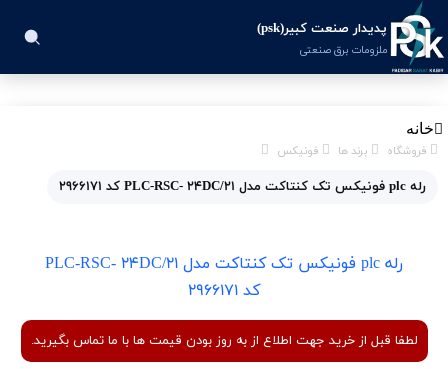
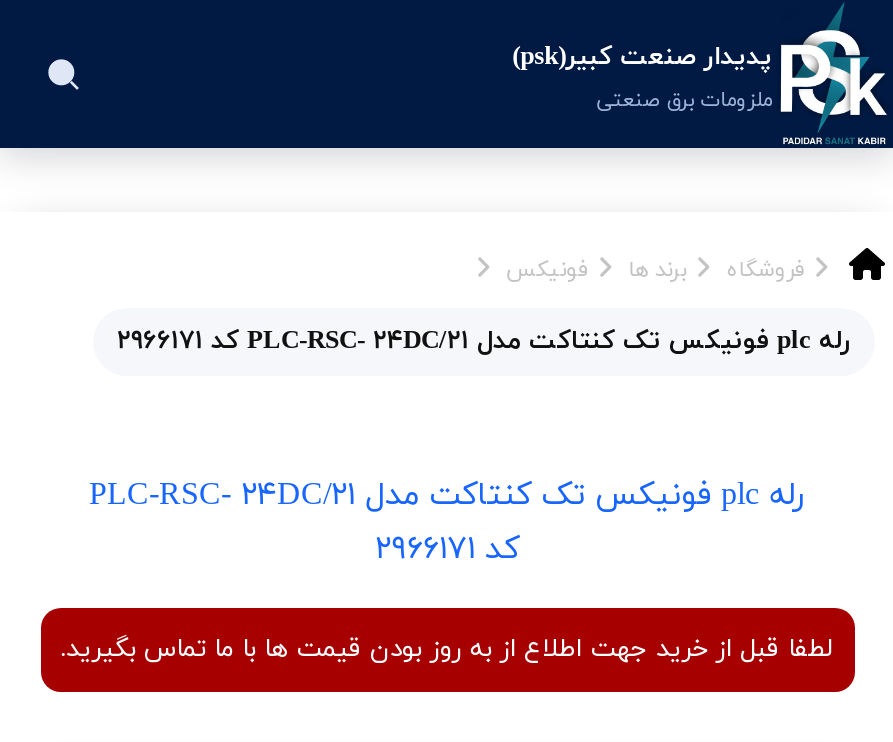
[406,120,434,137] خانه -> none

